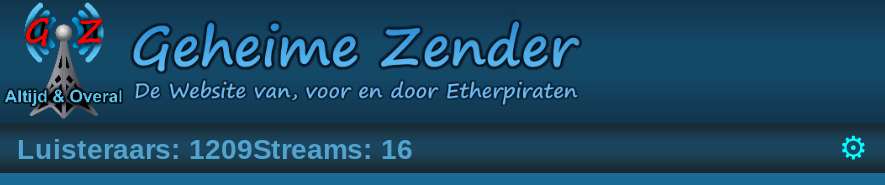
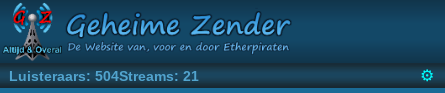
[17,132,413,164] Luisteraars: 1209Streams: 16 -> [9,67,199,83] Luisteraars: 504Streams: 21

